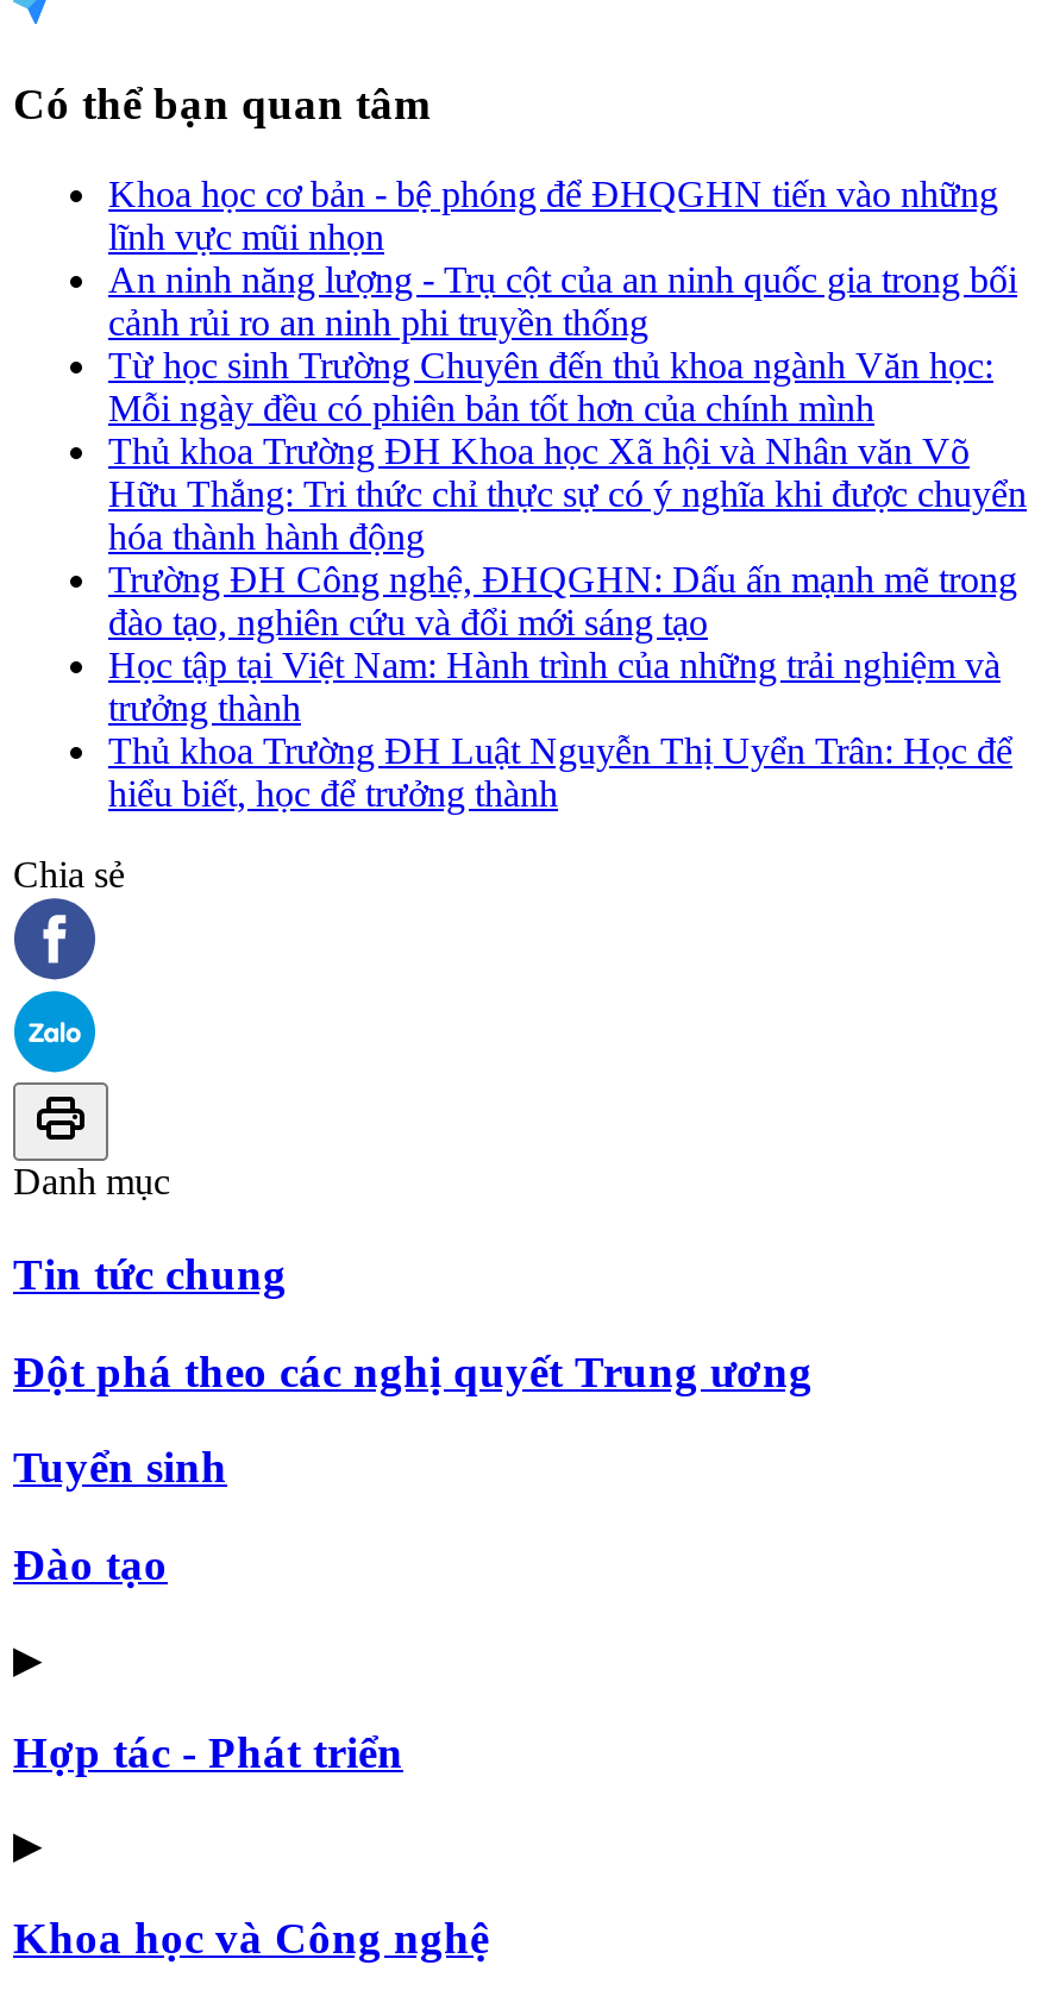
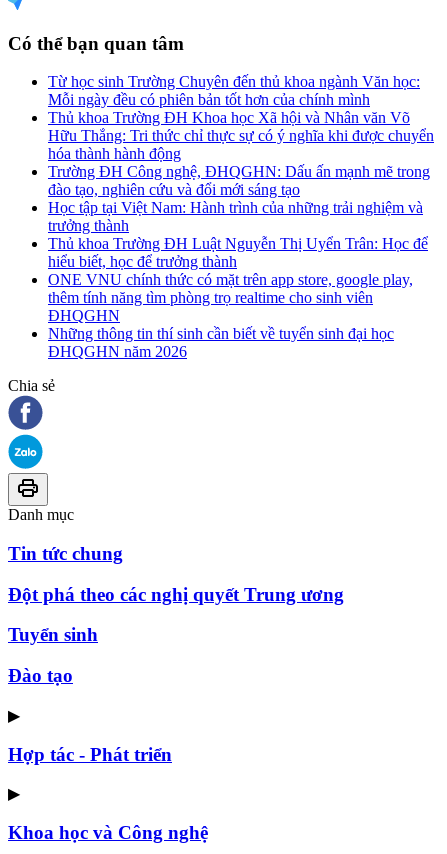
[108,174,1017,343] Khoa học cơ bản - bệ phóng để ĐHQGHN tiến vào những | lĩnh vực mũi nhọn | An ninh năng lượng - Trụ cột của an ninh quốc gia trong bối | cảnh rủi ro an ninh phi truyền thống -> none
moved [108,345,1027,814] -> [48,73,434,270]: Từ học sinh Trường Chuyên đến thủ khoa ngành Văn học: | Mỗi ngày đều có phiên bản tốt hơn của chính mình | Thủ khoa Trường ĐH Khoa học Xã hội và Nhân văn Võ | ... | Thủ khoa Trường ĐH Luật Nguyễn Thị Uyển Trân: Học để | hiểu biết, học để trưởng thành
none -> [48,271,413,360] ONE VNU chính thức có mặt trên app store, google play, | thêm tính năng tìm phòng trọ realtime cho sinh viên | ĐHQGHN | Những thông tin thí sinh cần biết về tuyển sinh đại học | ĐHQGHN năm 2026

